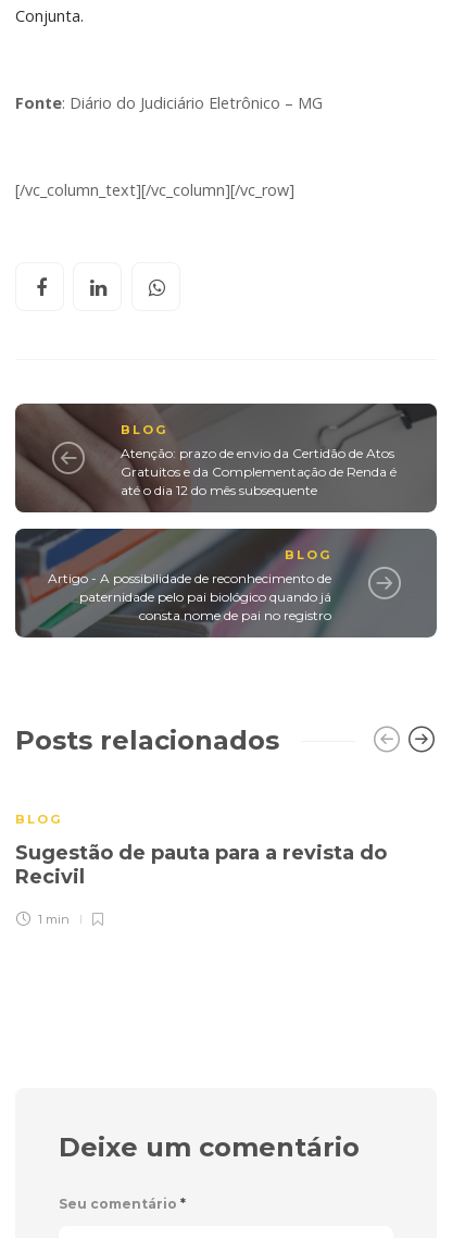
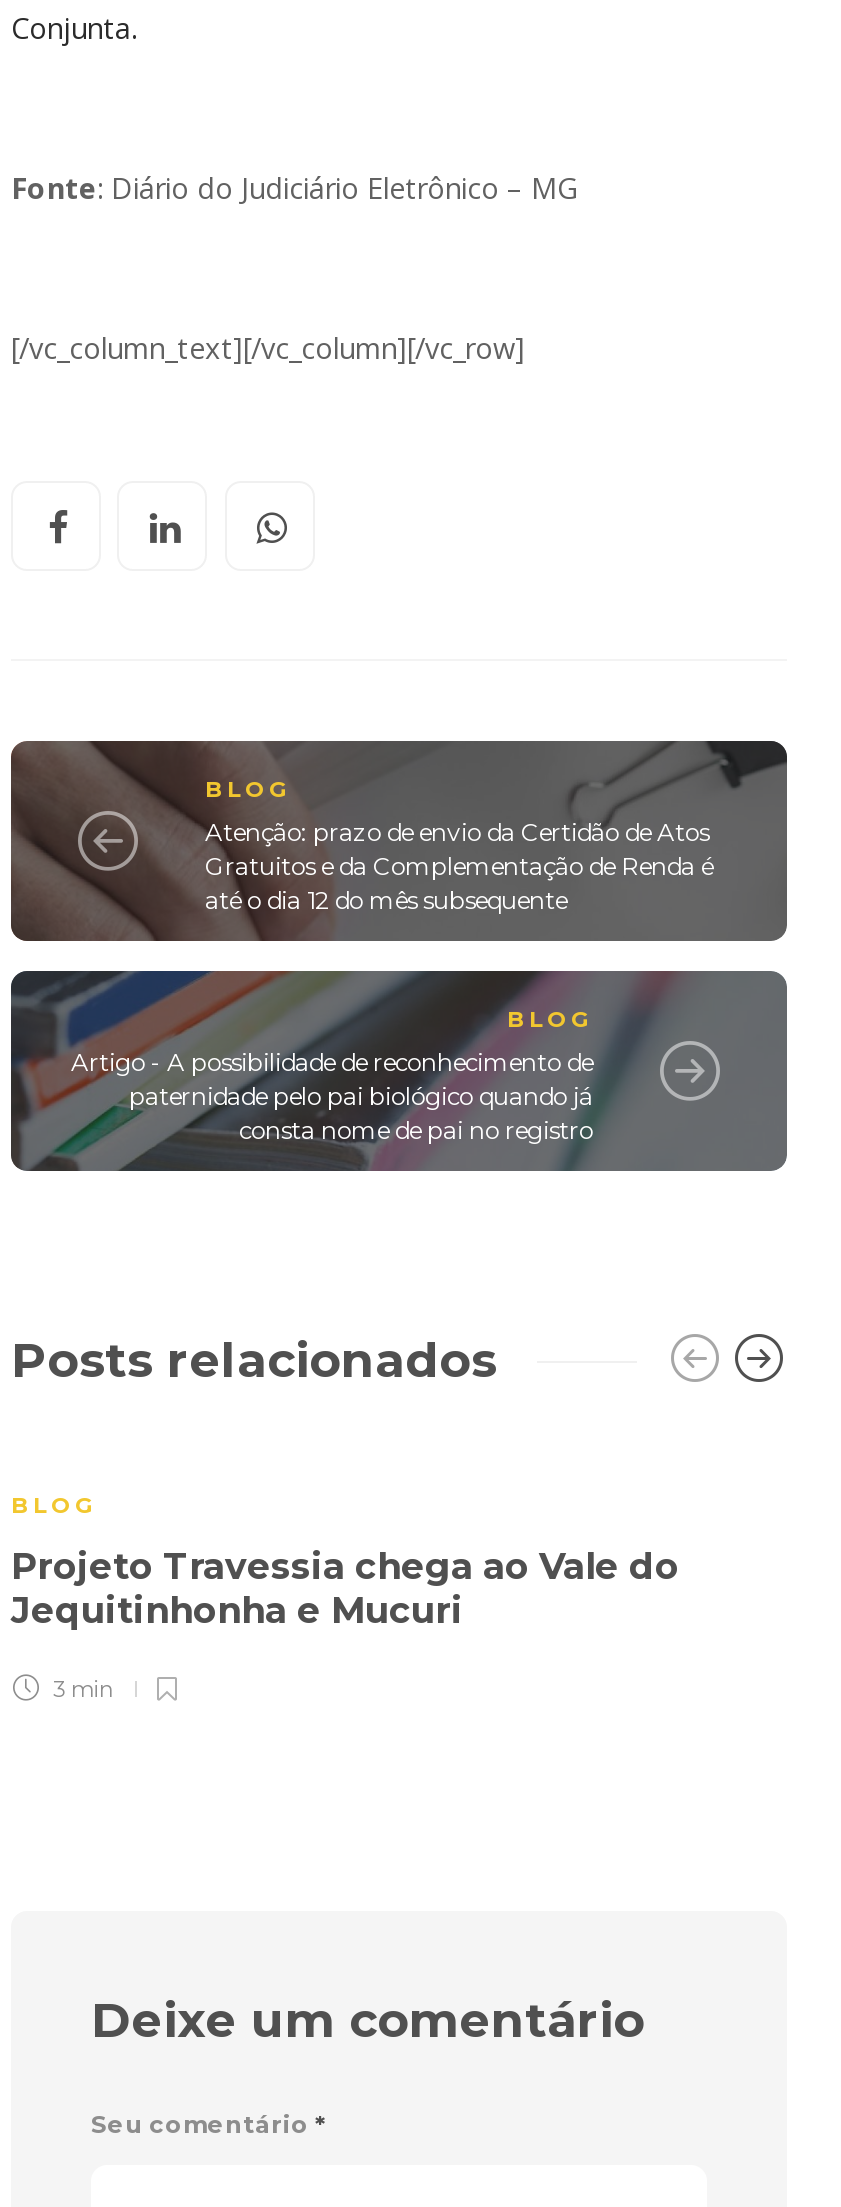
[15,841,387,889] Sugestão de pauta para a revista do | Recivil -> [11,1546,679,1634] Projeto Travessia chega ao Vale do | Jequitinhonha e Mucuri
[35,912,70,927] 1 min -> [47,1676,115,1704] 3 min

